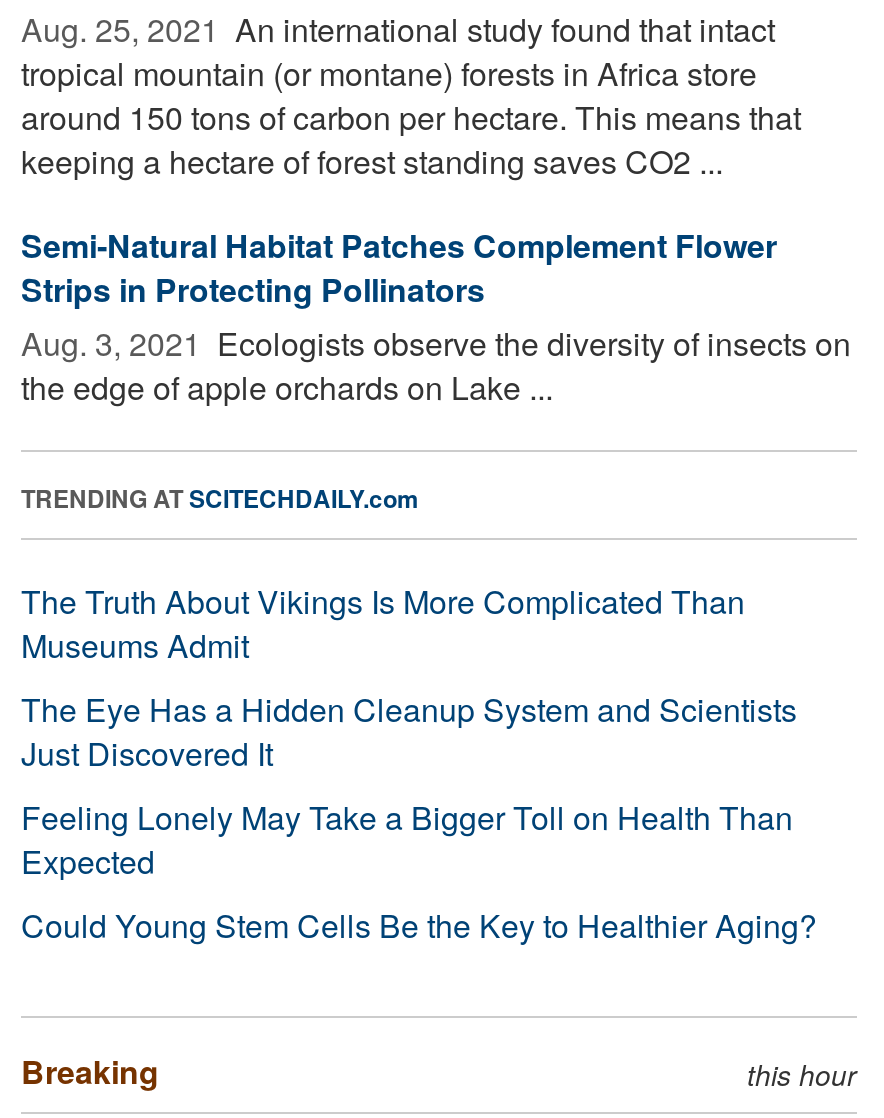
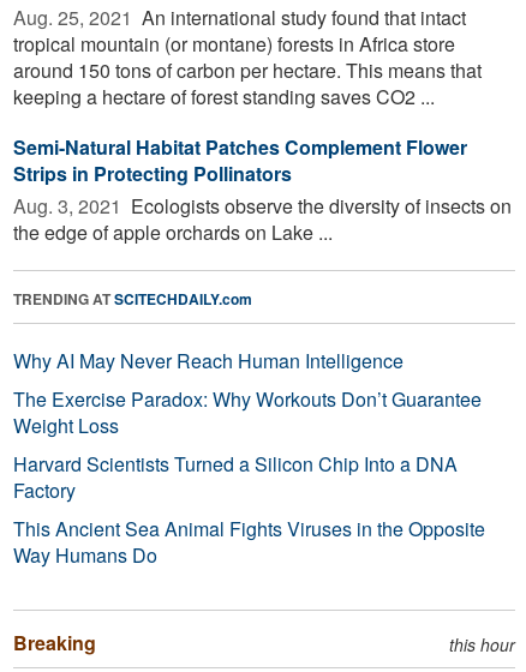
[21,578,817,948] The Truth About Vikings Is More Complicated Than | Museums Admit | The Eye Has a Hidden Cleanup System and Scientists | Just Discovered It | Feeling Lonely May Take a Bigger Toll on Health Than | Expected | Could Young Stem Cells Be the Key to Healthier Aging? -> [13,347,485,569] Why AI May Never Reach Human Intelligence | The Exercise Paradox: Why Workouts Don’t Guarantee | Weight Loss | Harvard Scientists Turned a Silicon Chip Into a DNA | Factory | This Ancient Sea Animal Fights Viruses in the Opposite | Way Humans Do

